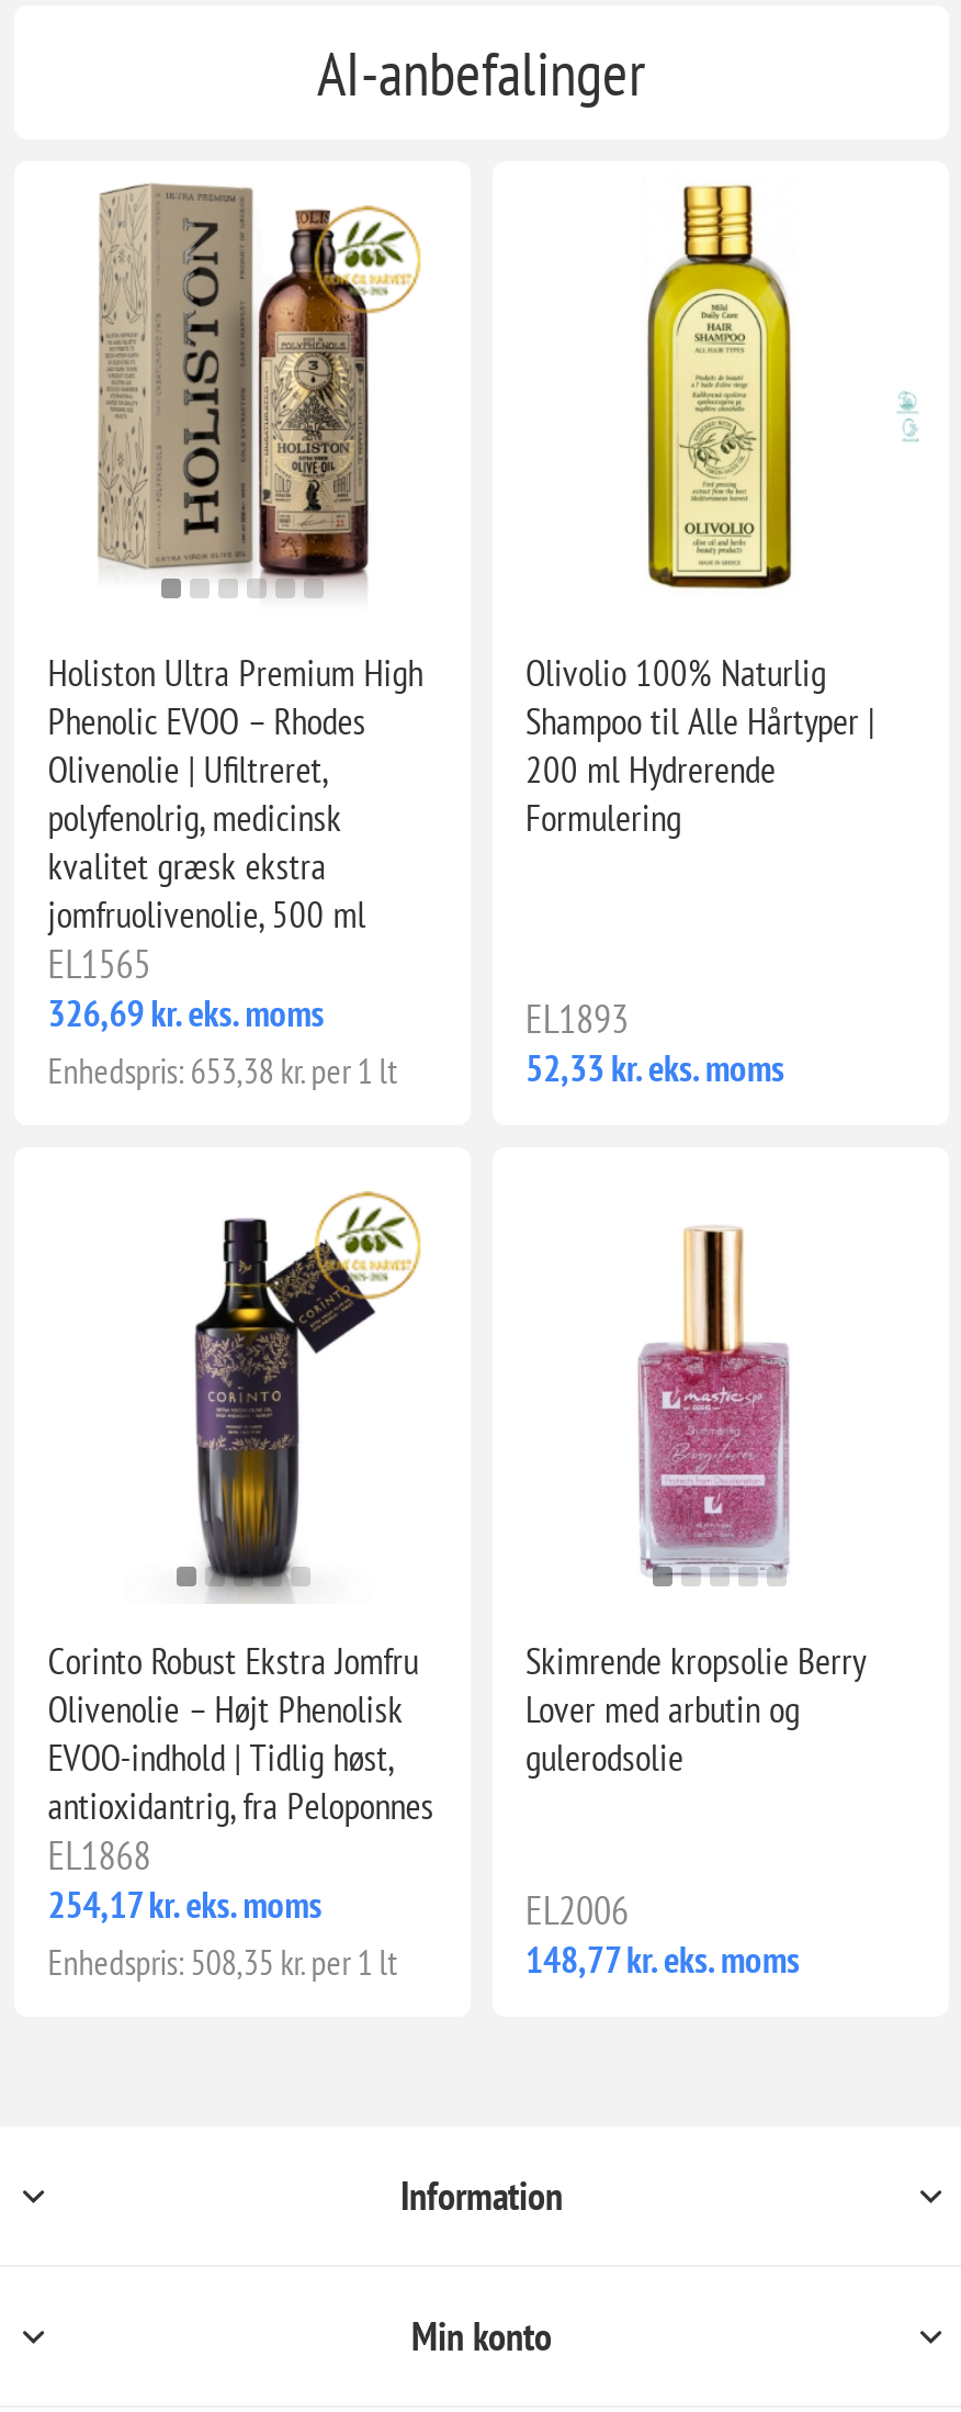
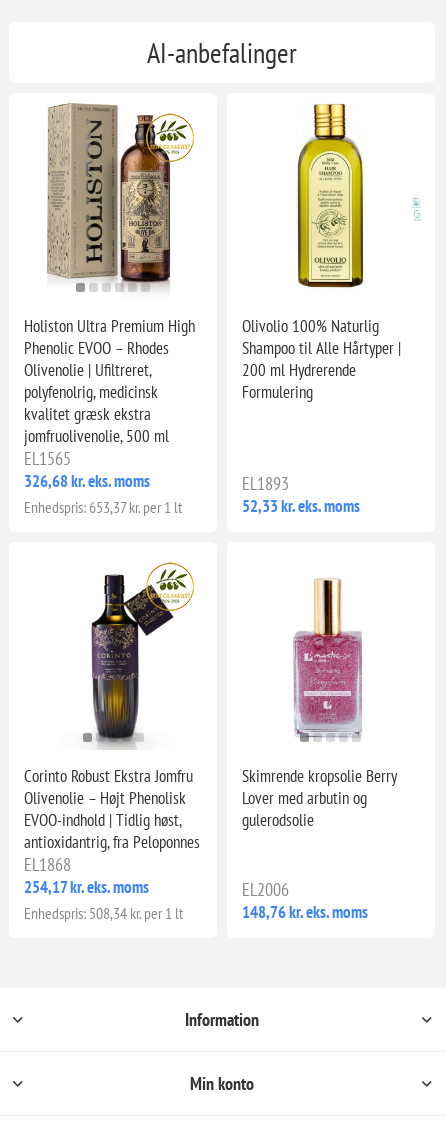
[48,990,324,1038] 326,69 kr. eks. moms -> [24,470,150,492] 326,68 kr. eks. moms
[48,1049,396,1093] Enhedspris: 653,38 kr. per 1 lt -> [24,497,182,517] Enhedspris: 653,37 kr. per 1 lt
[48,1940,396,1984] Enhedspris: 508,35 kr. per 1 lt -> [24,903,183,923] Enhedspris: 508,34 kr. per 1 lt
[525,1936,800,1984] 148,77 kr. eks. moms -> [242,901,368,923] 148,76 kr. eks. moms

